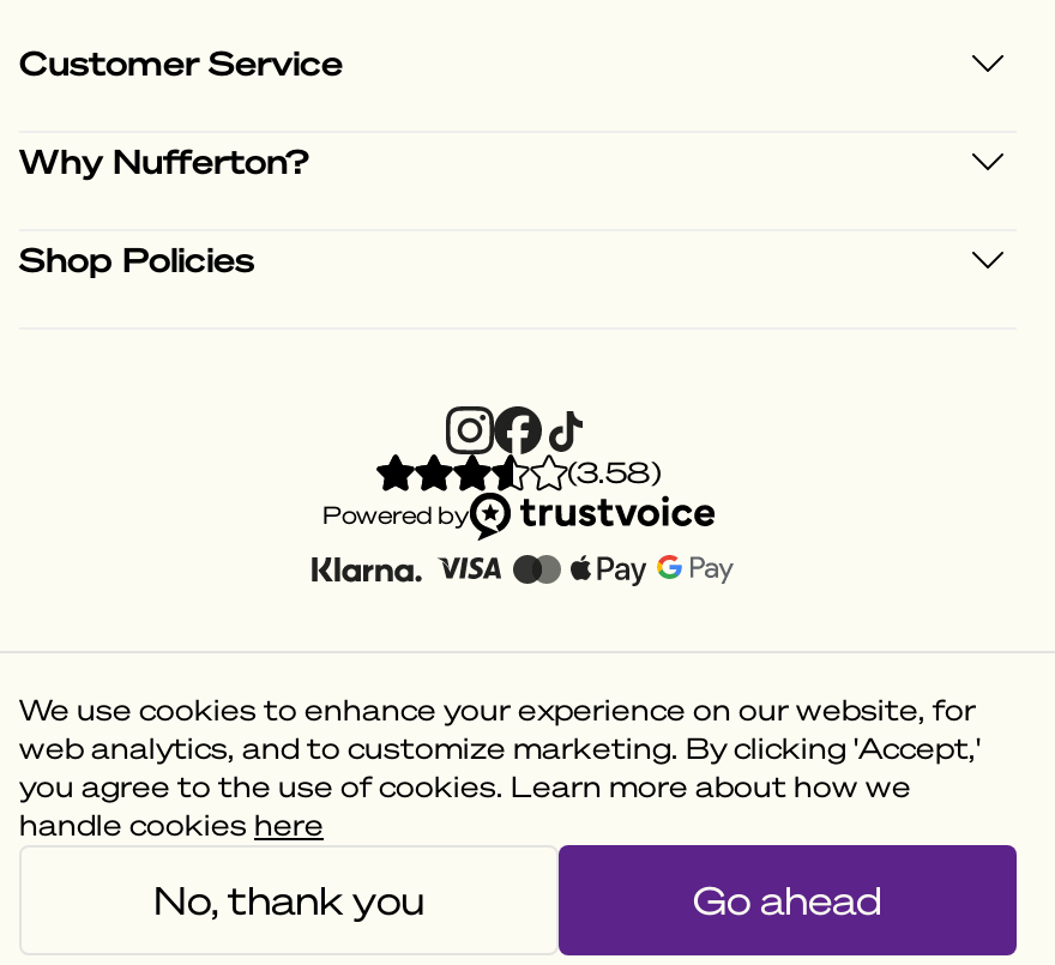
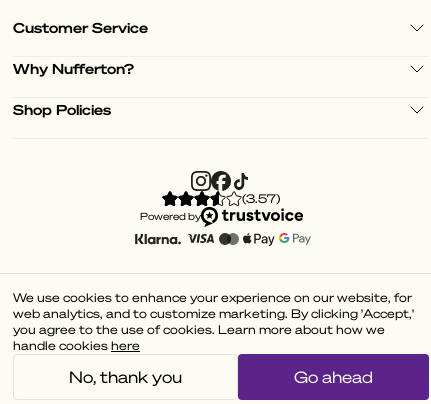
[567,457,661,488] (3.58) -> [242,192,280,205] (3.57)

